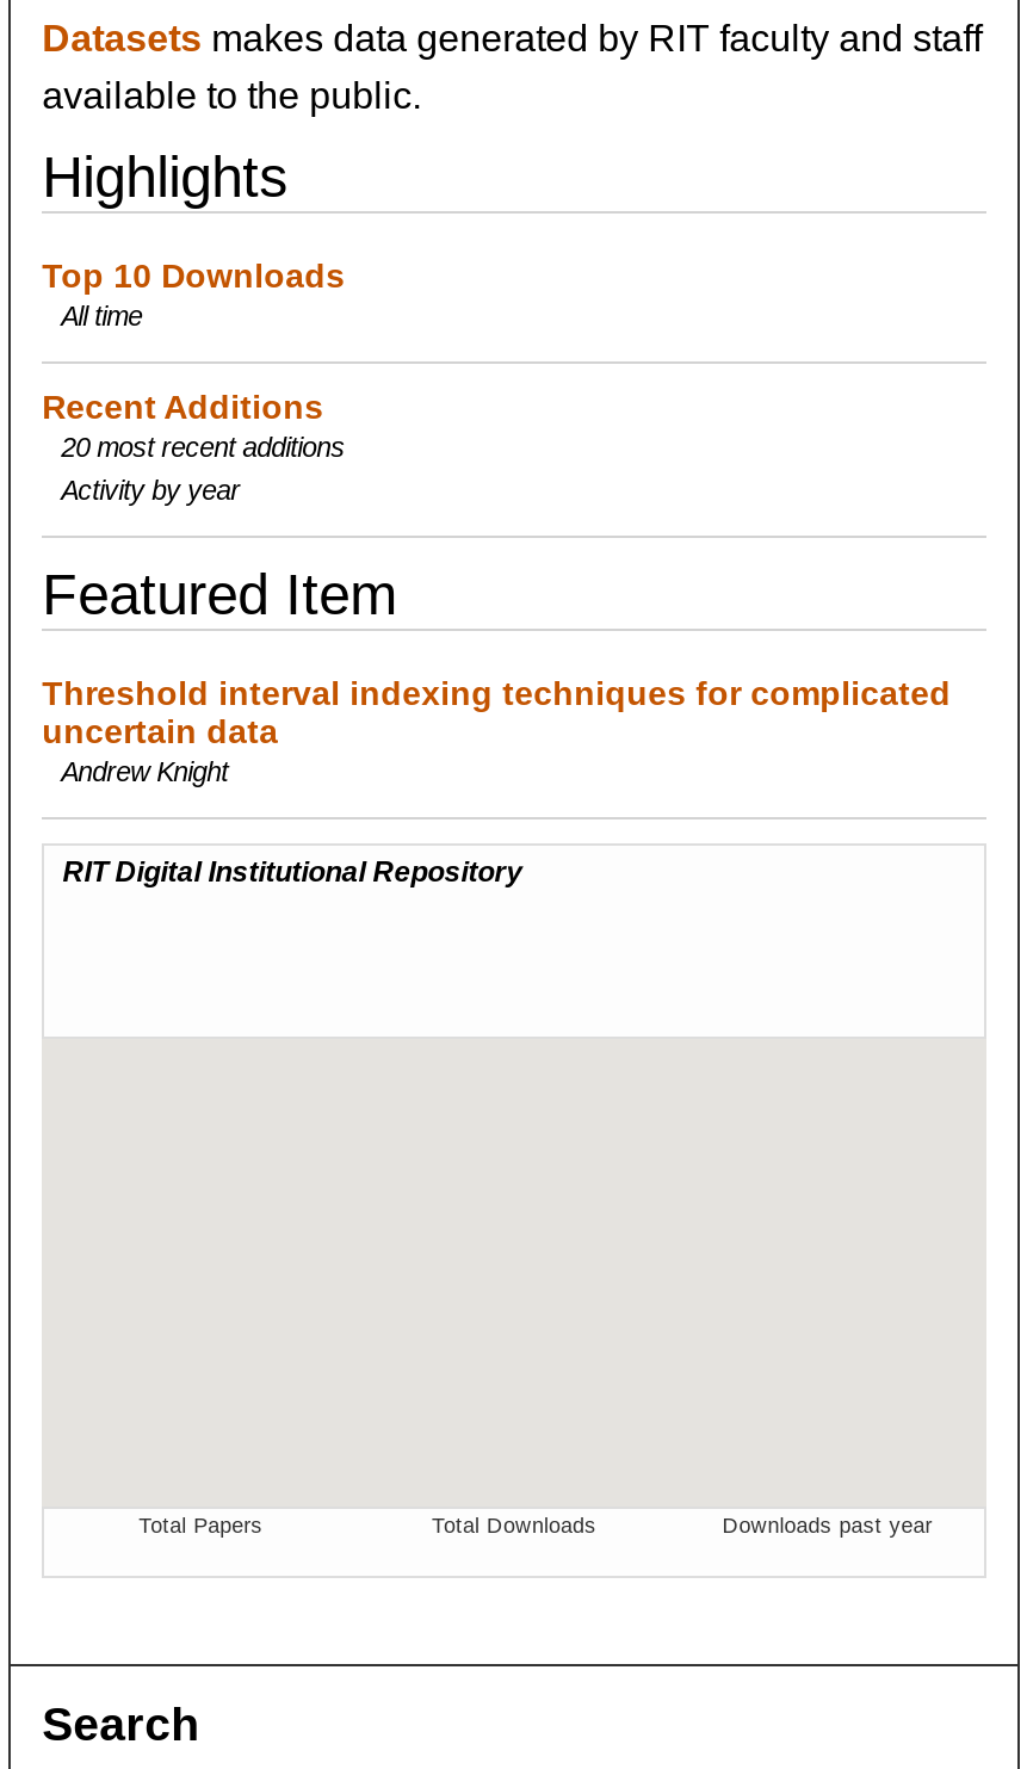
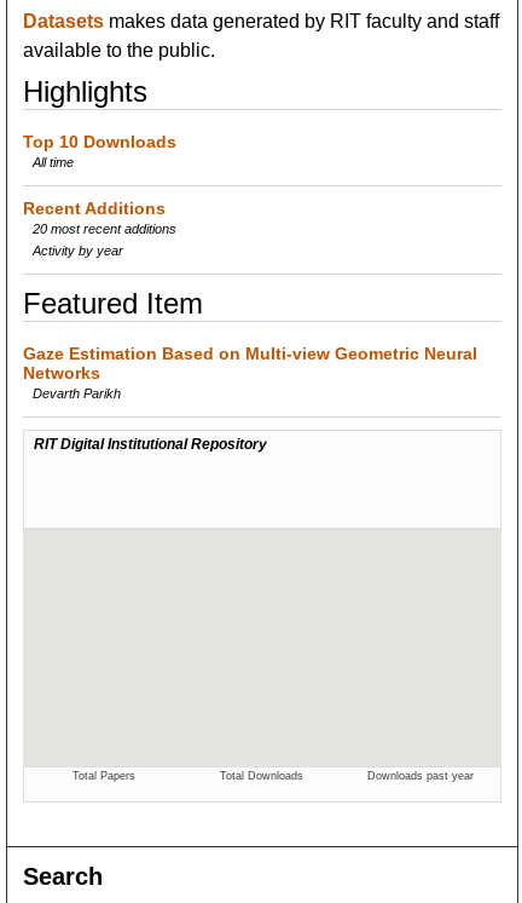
[42,673,951,786] Threshold interval indexing techniques for complicated | uncertain data | Andrew Knight -> [23,344,477,400] Gaze Estimation Based on Multi-view Geometric Neural | Networks | Devarth Parikh

